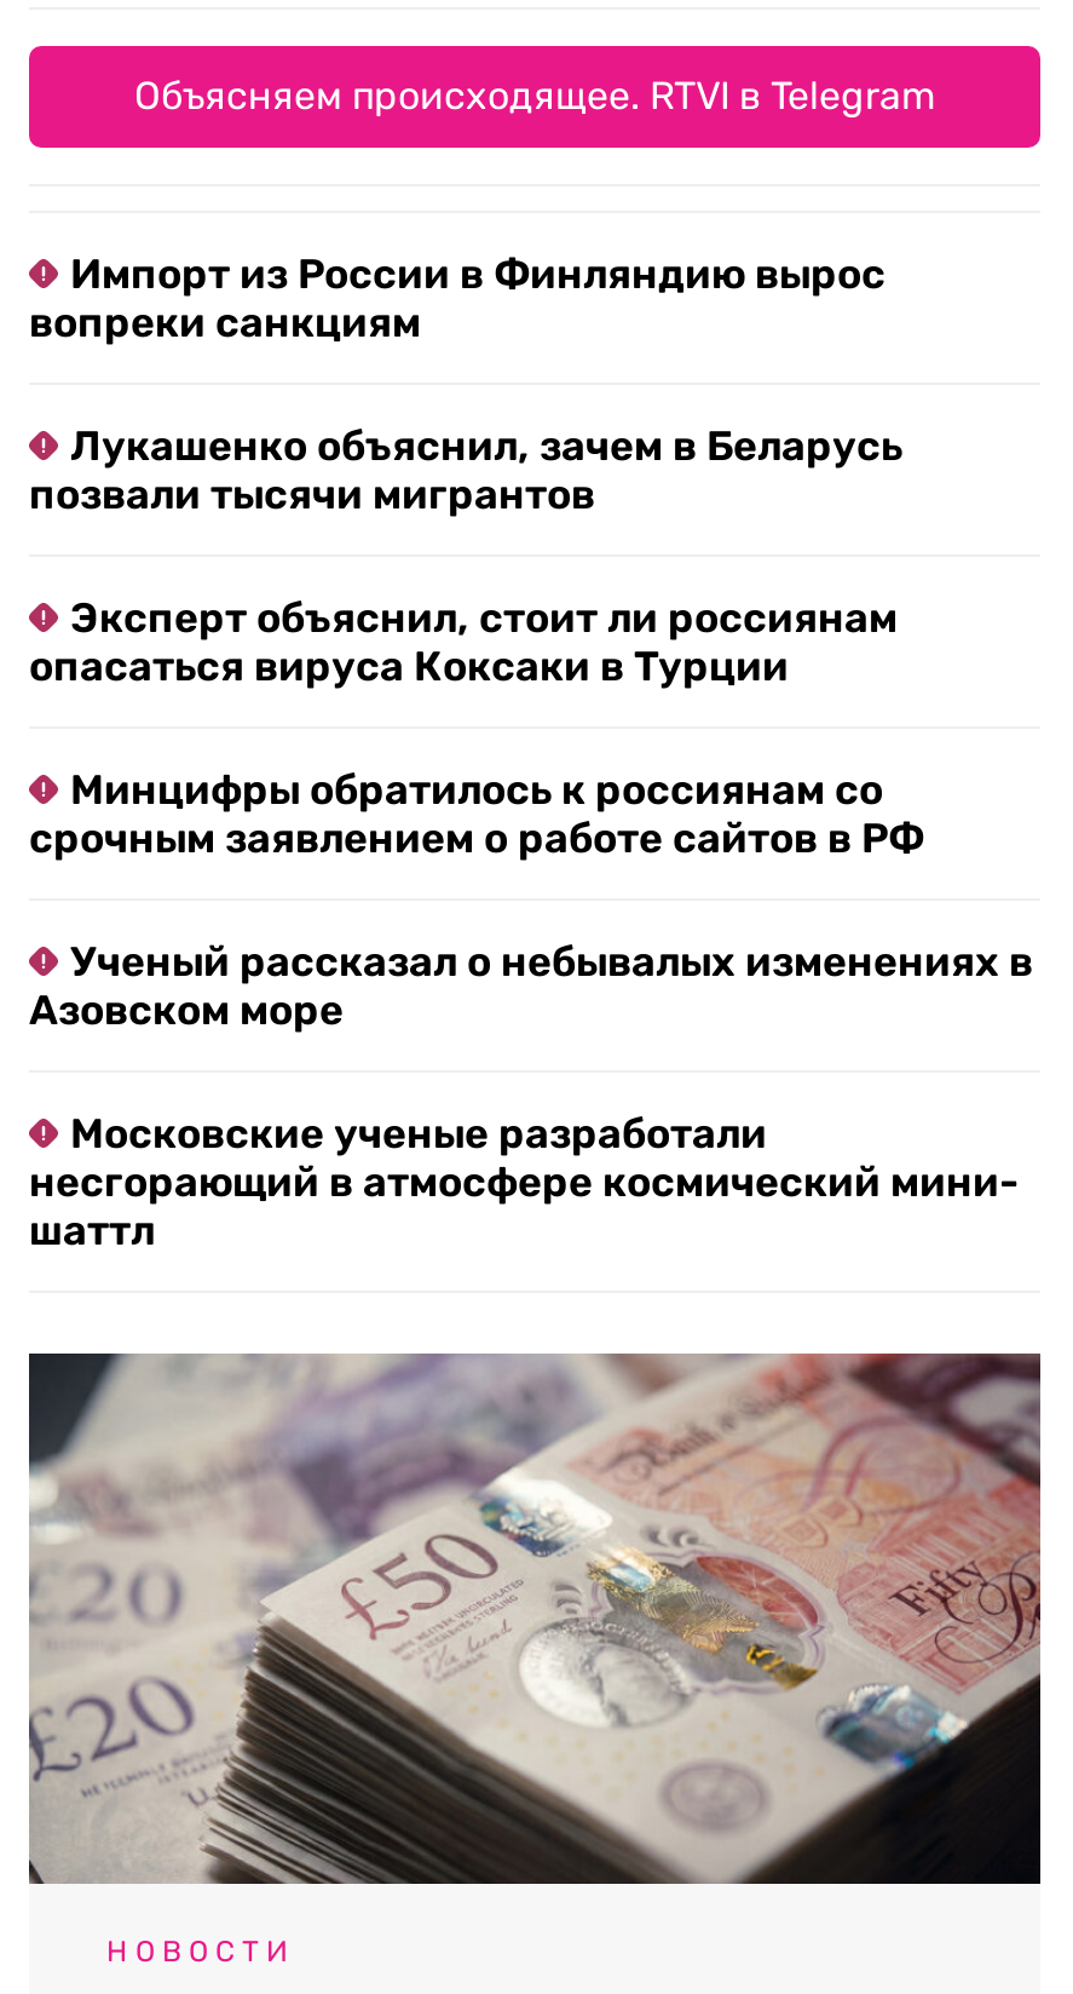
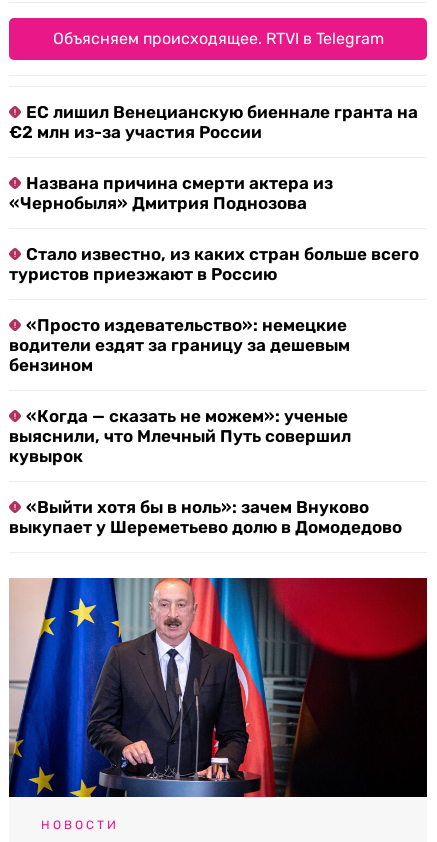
[29,250,885,346] Импорт из России в Финляндию вырос | вопреки санкциям -> [9,102,418,142] ЕС лишил Венецианскую биеннале гранта на | €2 млн из-за участия России
[29,422,902,518] Лукашенко объяснил, зачем в Беларусь | позвали тысячи мигрантов -> [9,173,333,213] Названа причина смерти актера из | «Чернобыля» Дмитрия Поднозова
[29,593,898,690] Эксперт объяснил, стоит ли россиянам | опасаться вируса Коксаки в Турции -> [9,244,419,284] Стало известно, из каких стран больше всего | туристов приезжают в Россию
[29,765,924,862] Минцифры обратилось к россиянам со | срочным заявлением о работе сайтов в РФ -> [9,315,350,375] «Просто издевательство»: немецкие | водители ездят за границу за дешевым | бензином
[29,937,1033,1034] Ученый рассказал о небывалых изменениях в | Азовском море -> [9,406,351,466] «Когда — сказать не можем»: ученые | выяснили, что Млечный Путь совершил | кувырок
[29,1109,1019,1255] Московские ученые разработали | несгорающий в атмосфере космический мини- | шаттл -> [9,497,402,537] «Выйти хотя бы в ноль»: зачем Внуково | выкупает у Шереметьево долю в Домодедово
[27,1351,1043,1886] [image] -> [9,577,428,798] [image]

